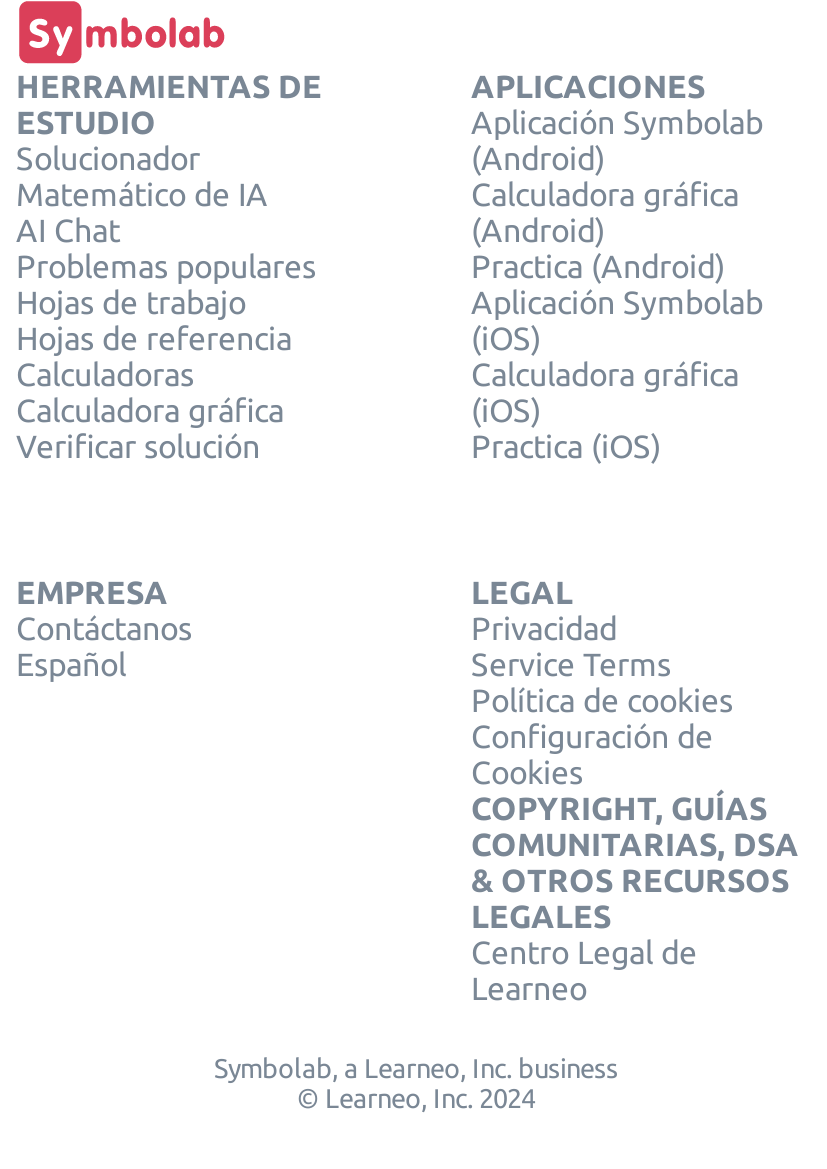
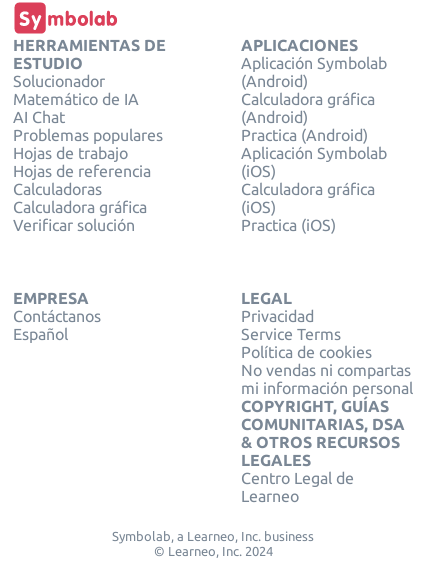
[471,719,713,791] Configuración de | Cookies -> [240,361,412,397] No vendas ni compartas | mi información personal

